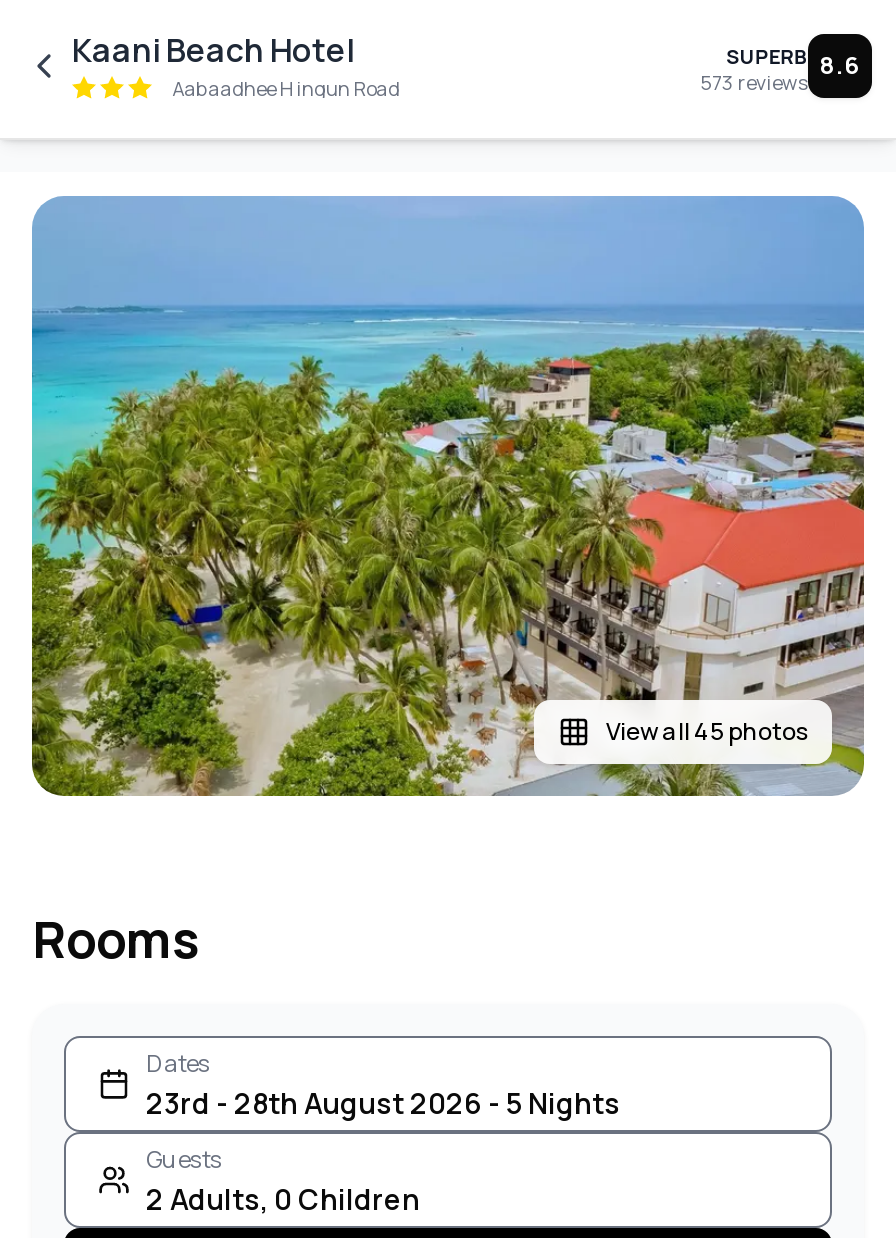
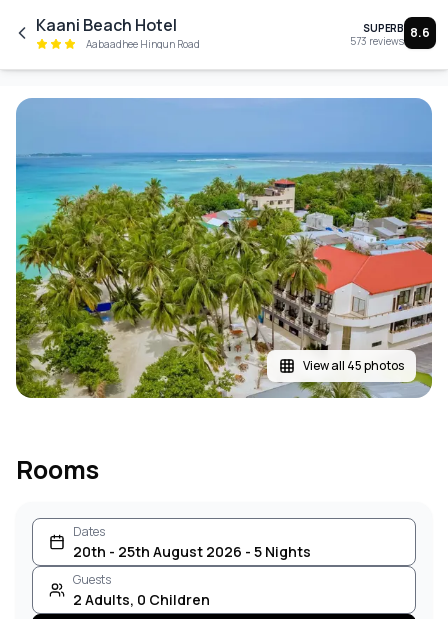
[146,1083,620,1121] 23rd - 28th August 2026 - 5 Nights -> [73,541,311,560] 20th - 25th August 2026 - 5 Nights

